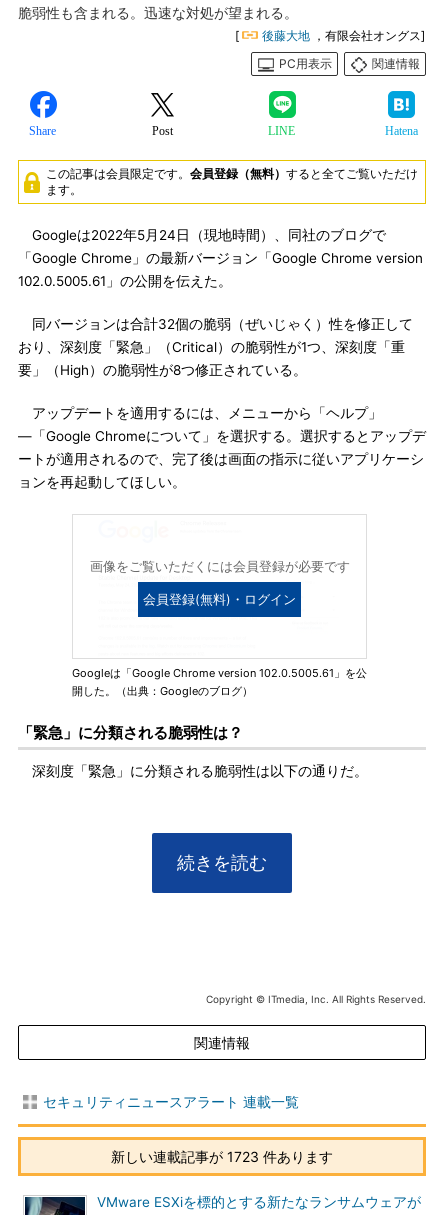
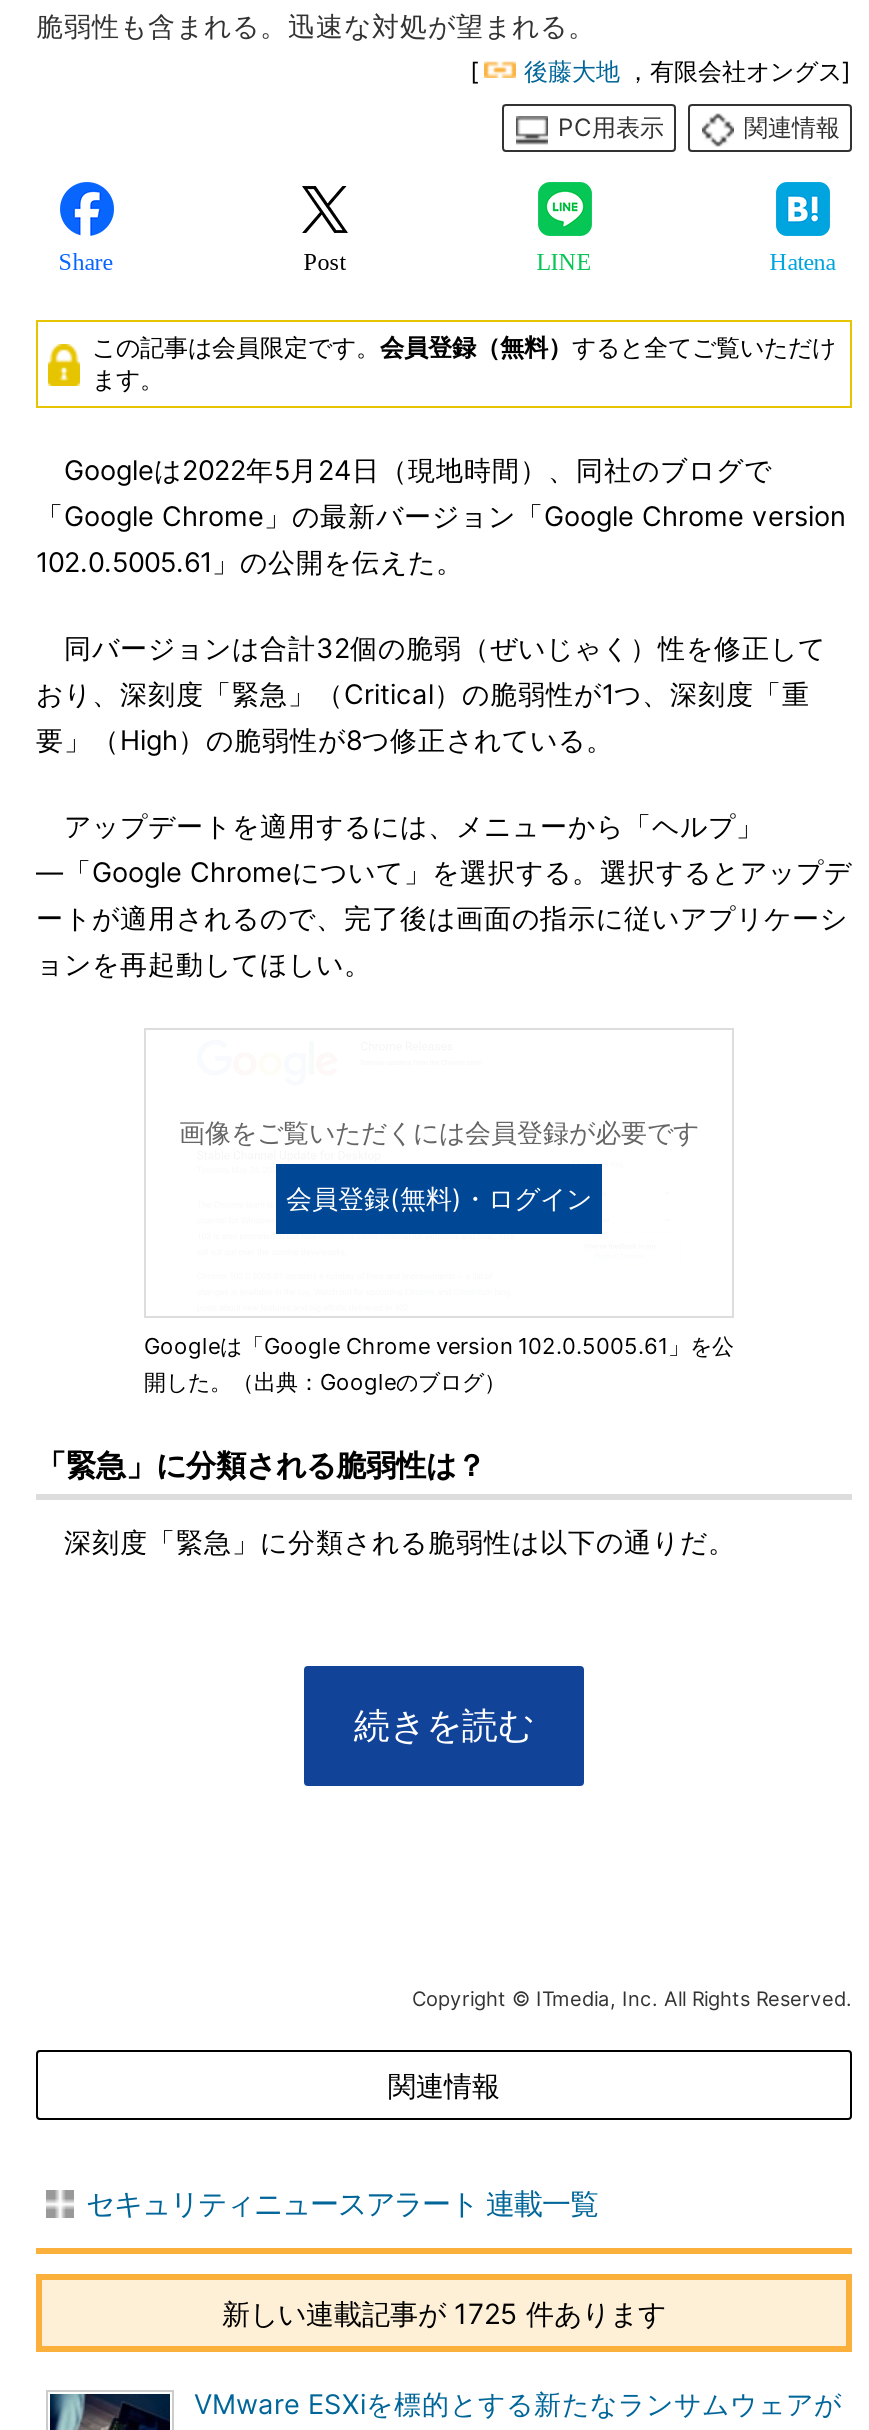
[111,1148,333,1165] 新しい連載記事が 1723 件あります -> [222,2296,666,2330] 新しい連載記事が 1725 件あります

